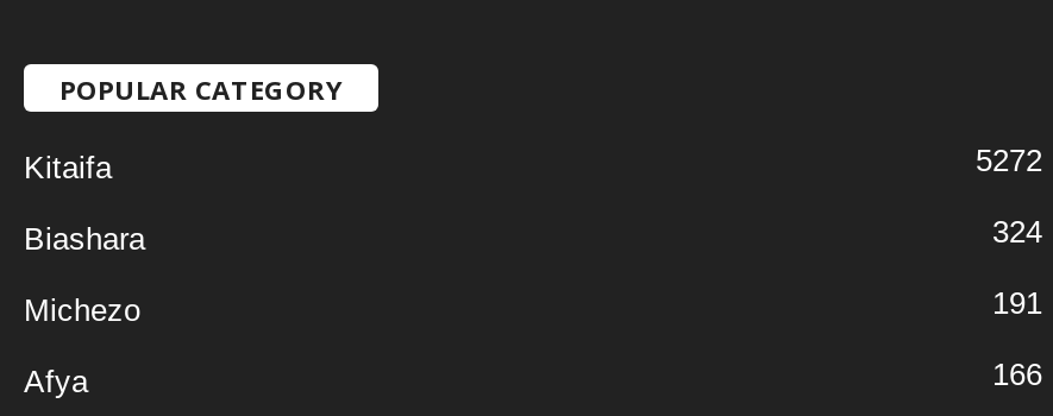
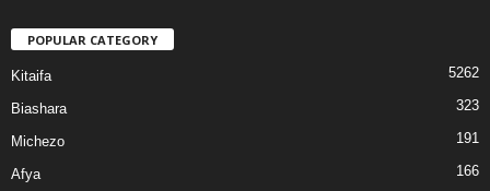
[976,142,1042,177] 5272 -> [448,64,479,80] 5262
[992,213,1042,249] 324 -> [456,97,479,113] 323

